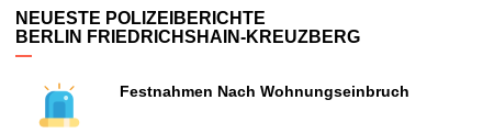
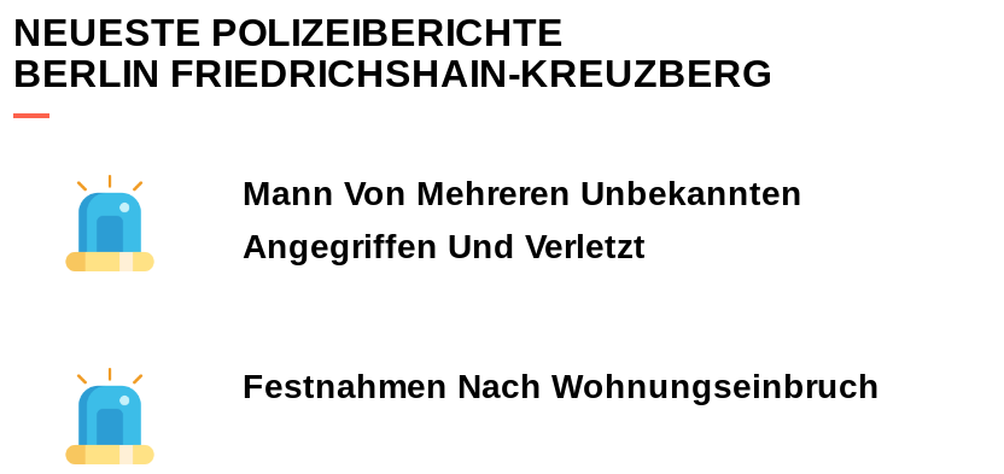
none -> [243,174,802,265] Mann Von Mehreren Unbekannten | Angegriffen Und Verletzt

